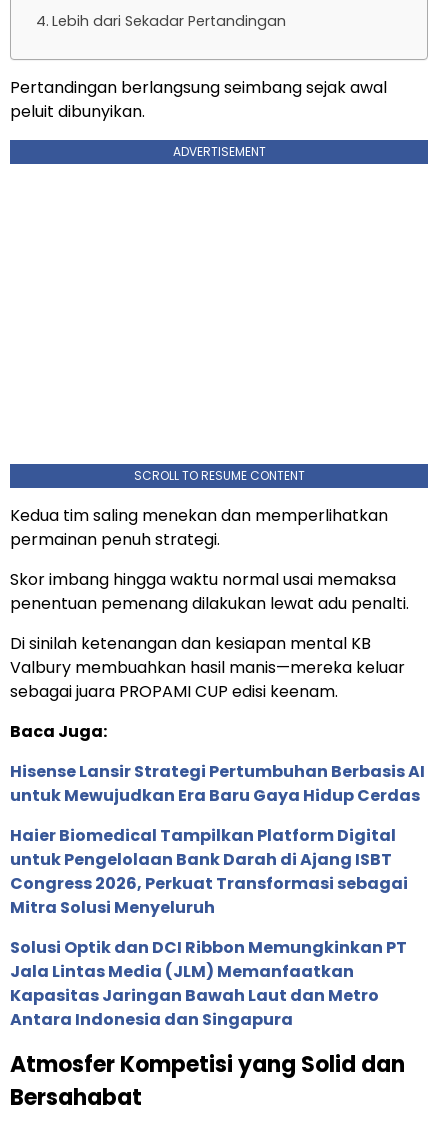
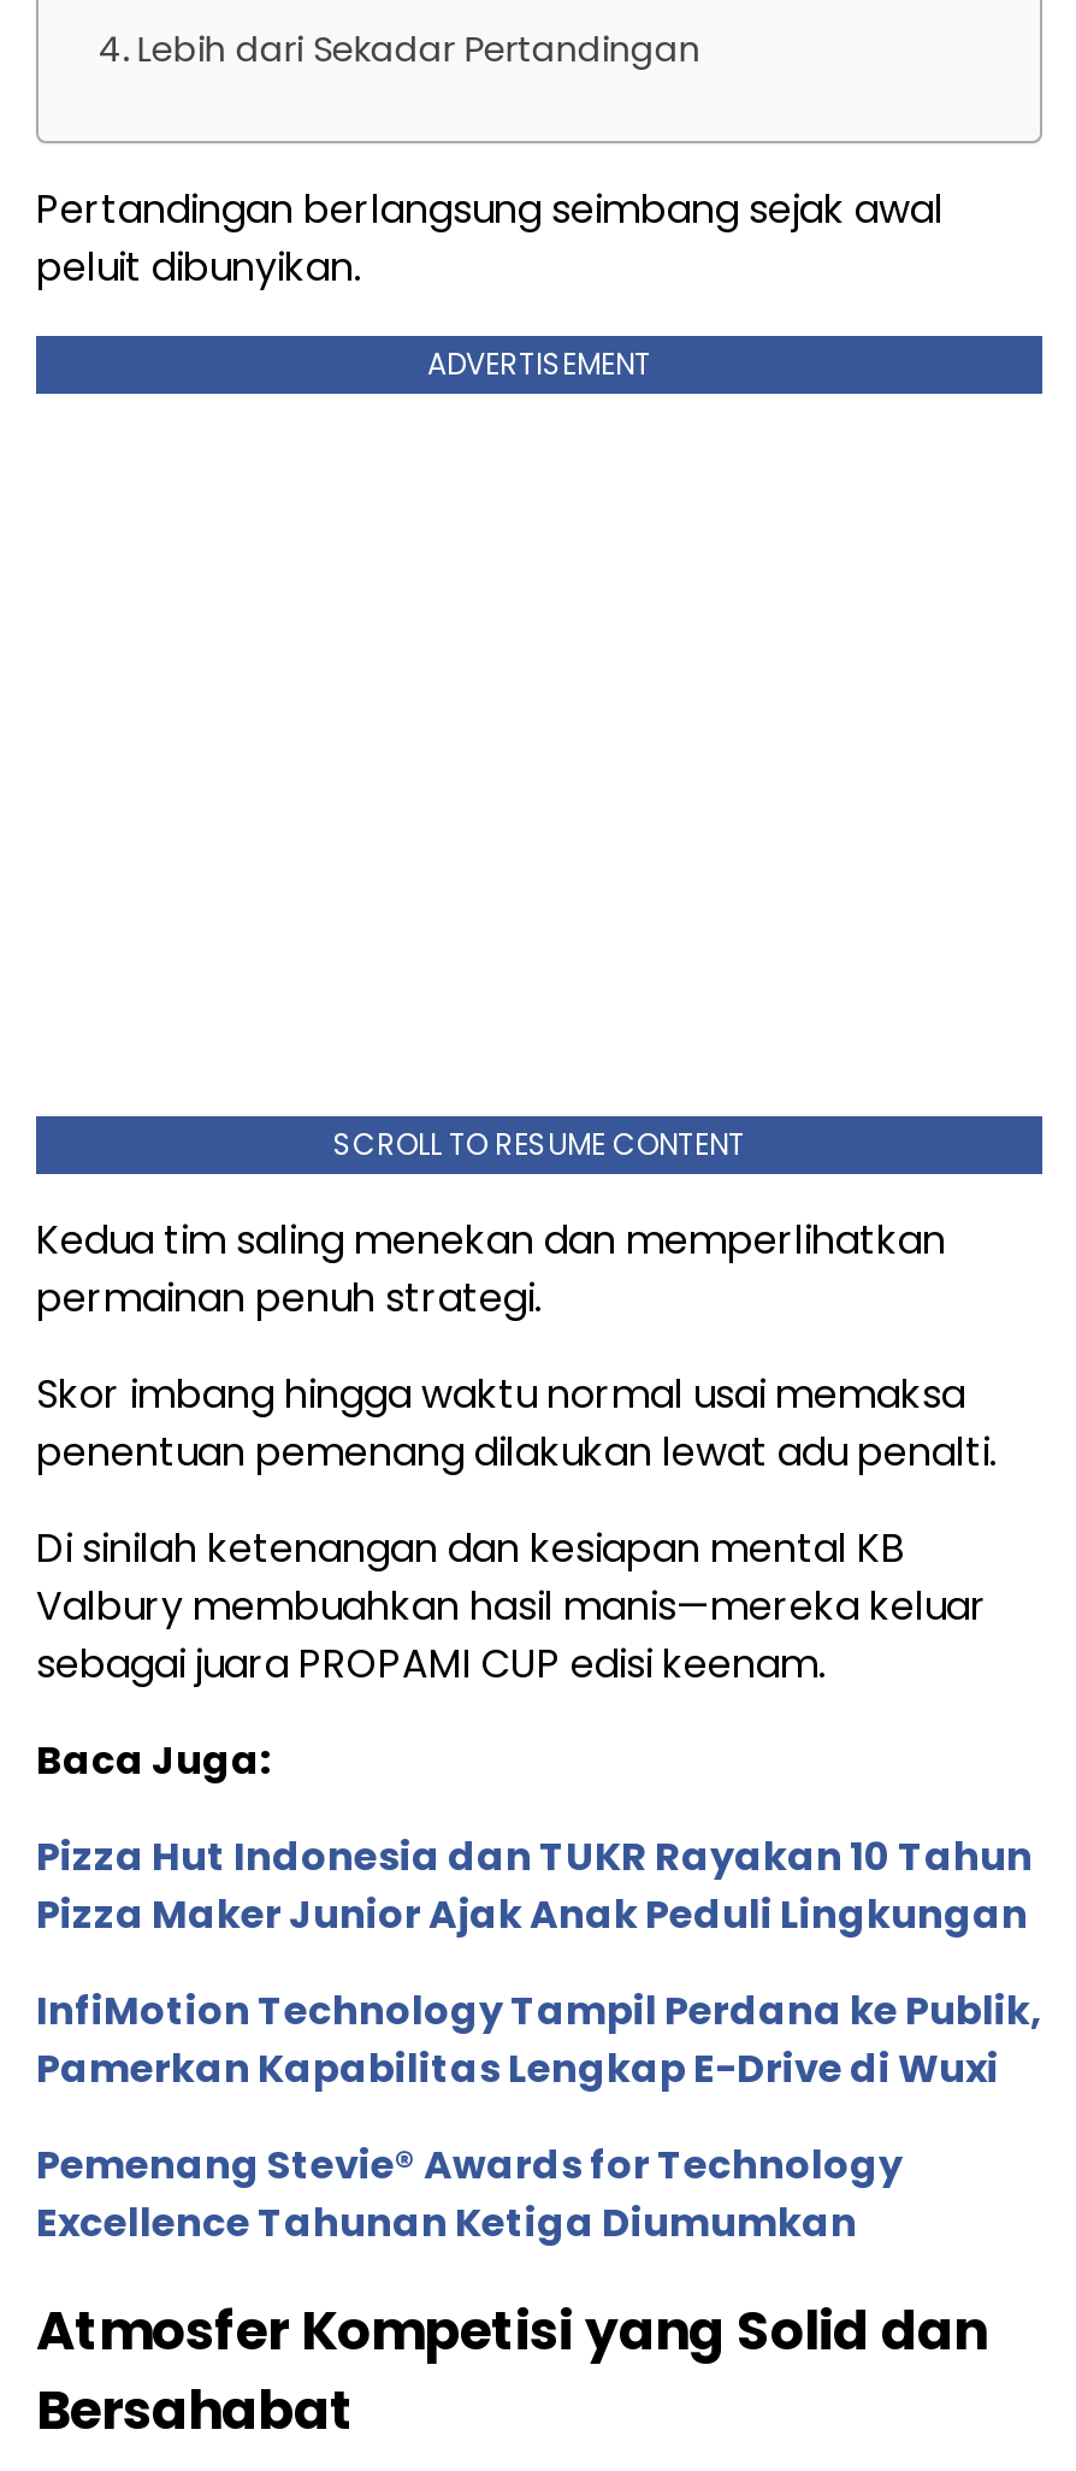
[10,759,425,806] Hisense Lansir Strategi Pertumbuhan Berbasis AI | untuk Mewujudkan Era Baru Gaya Hidup Cerdas -> [36,1829,1033,1942] Pizza Hut Indonesia dan TUKR Rayakan 10 Tahun | Pizza Maker Junior Ajak Anak Peduli Lingkungan
[10,823,408,918] Haier Biomedical Tampilkan Platform Digital | untuk Pengelolaan Bank Darah di Ajang ISBT | Congress 2026, Perkuat Transformasi sebagai | Mitra Solusi Menyeluruh -> [36,1983,1042,2096] InfiMotion Technology Tampil Perdana ke Publik, | Pamerkan Kapabilitas Lengkap E-Drive di Wuxi
[10,935,407,1030] Solusi Optik dan DCI Ribbon Memungkinkan PT | Jala Lintas Media (JLM) Memanfaatkan | Kapasitas Jaringan Bawah Laut dan Metro | Antara Indonesia dan Singapura -> [36,2137,903,2251] Pemenang Stevie® Awards for Technology | Excellence Tahunan Ketiga Diumumkan

